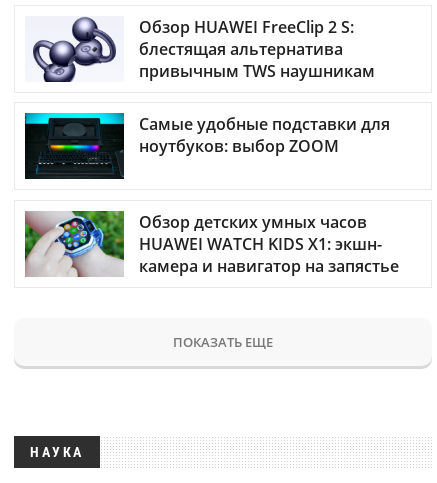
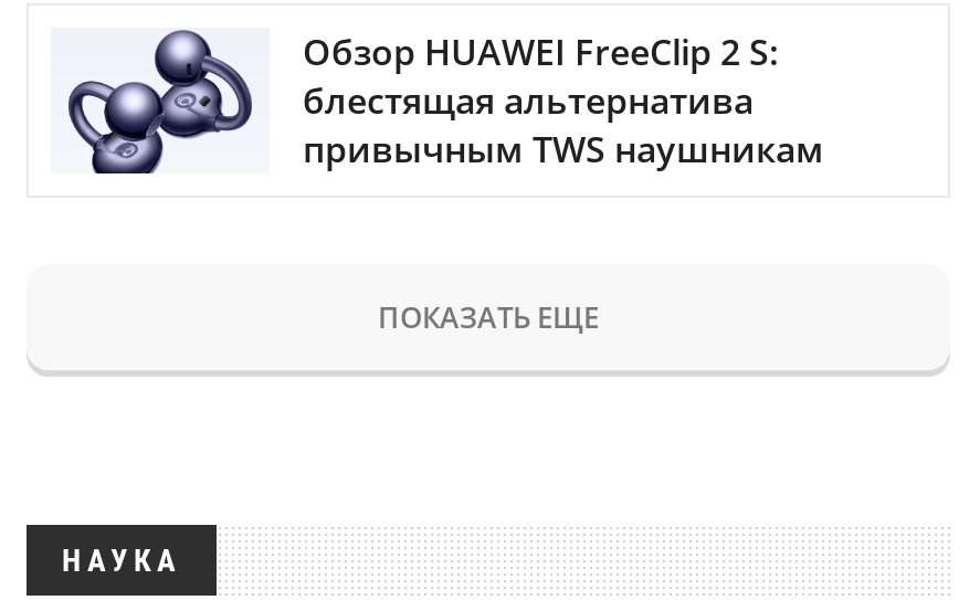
[24,112,399,276] [image] | Самые удобные подставки для | ноутбуков: выбор ZOOM | Обзор детских умных часов | HUAWEI WATCH KIDS X1: экшн- | камера и навигатор на запястье -> none
[24,210,125,278] [image] -> none

